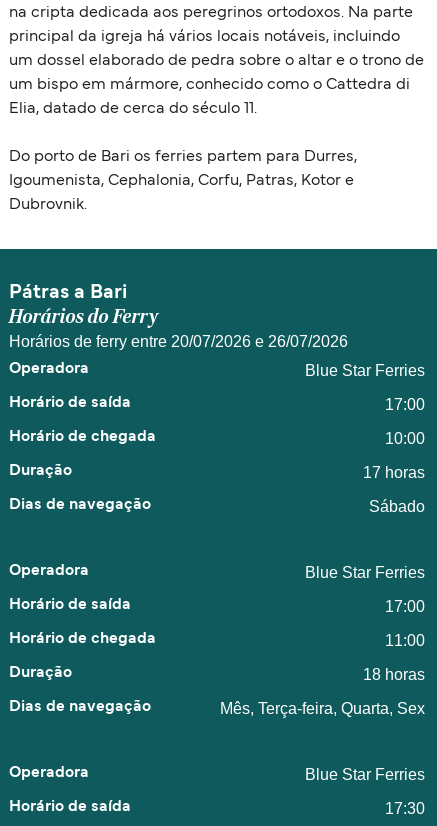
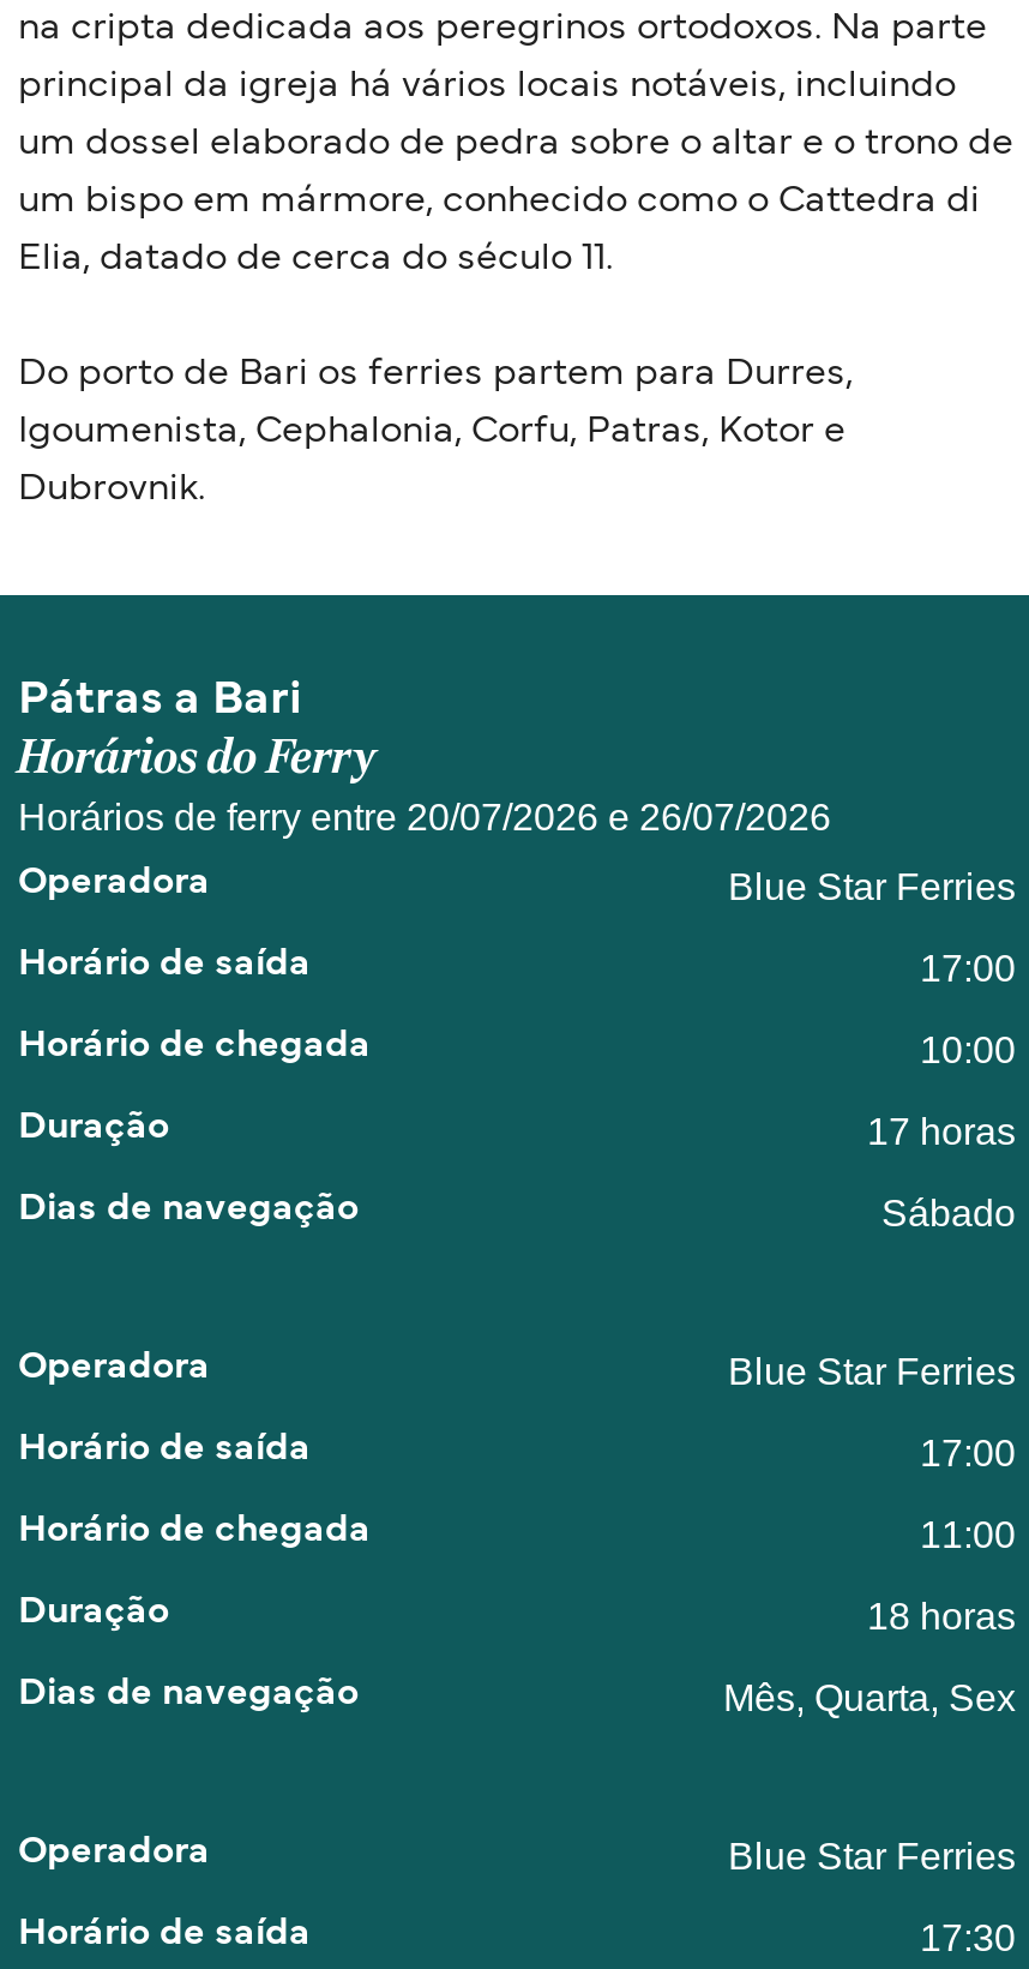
[220,699,425,716] Mês, Terça-feira, Quarta, Sex -> [723,1676,1016,1717] Mês, Quarta, Sex

